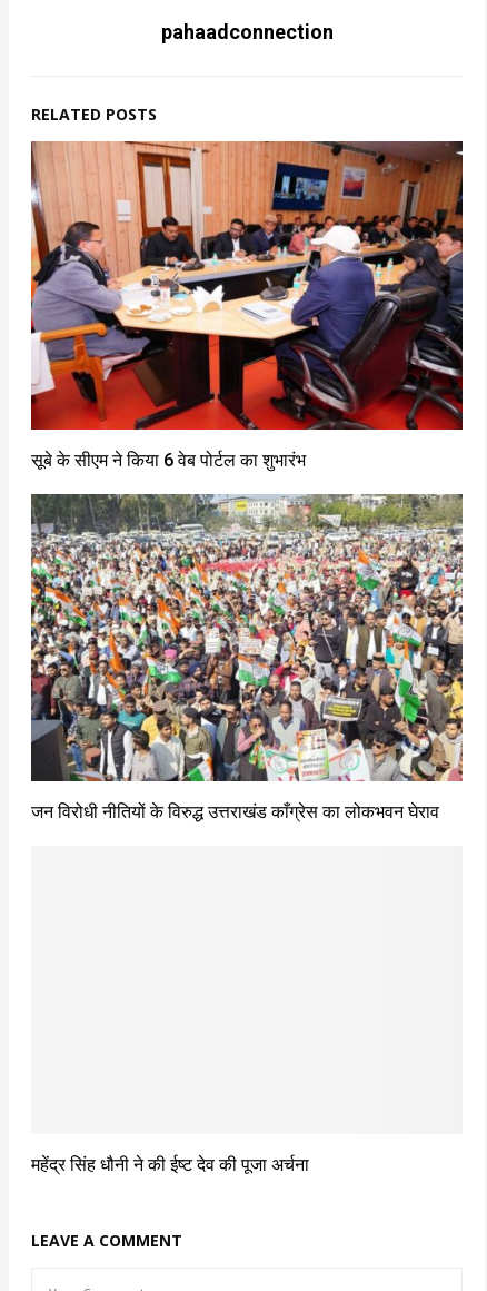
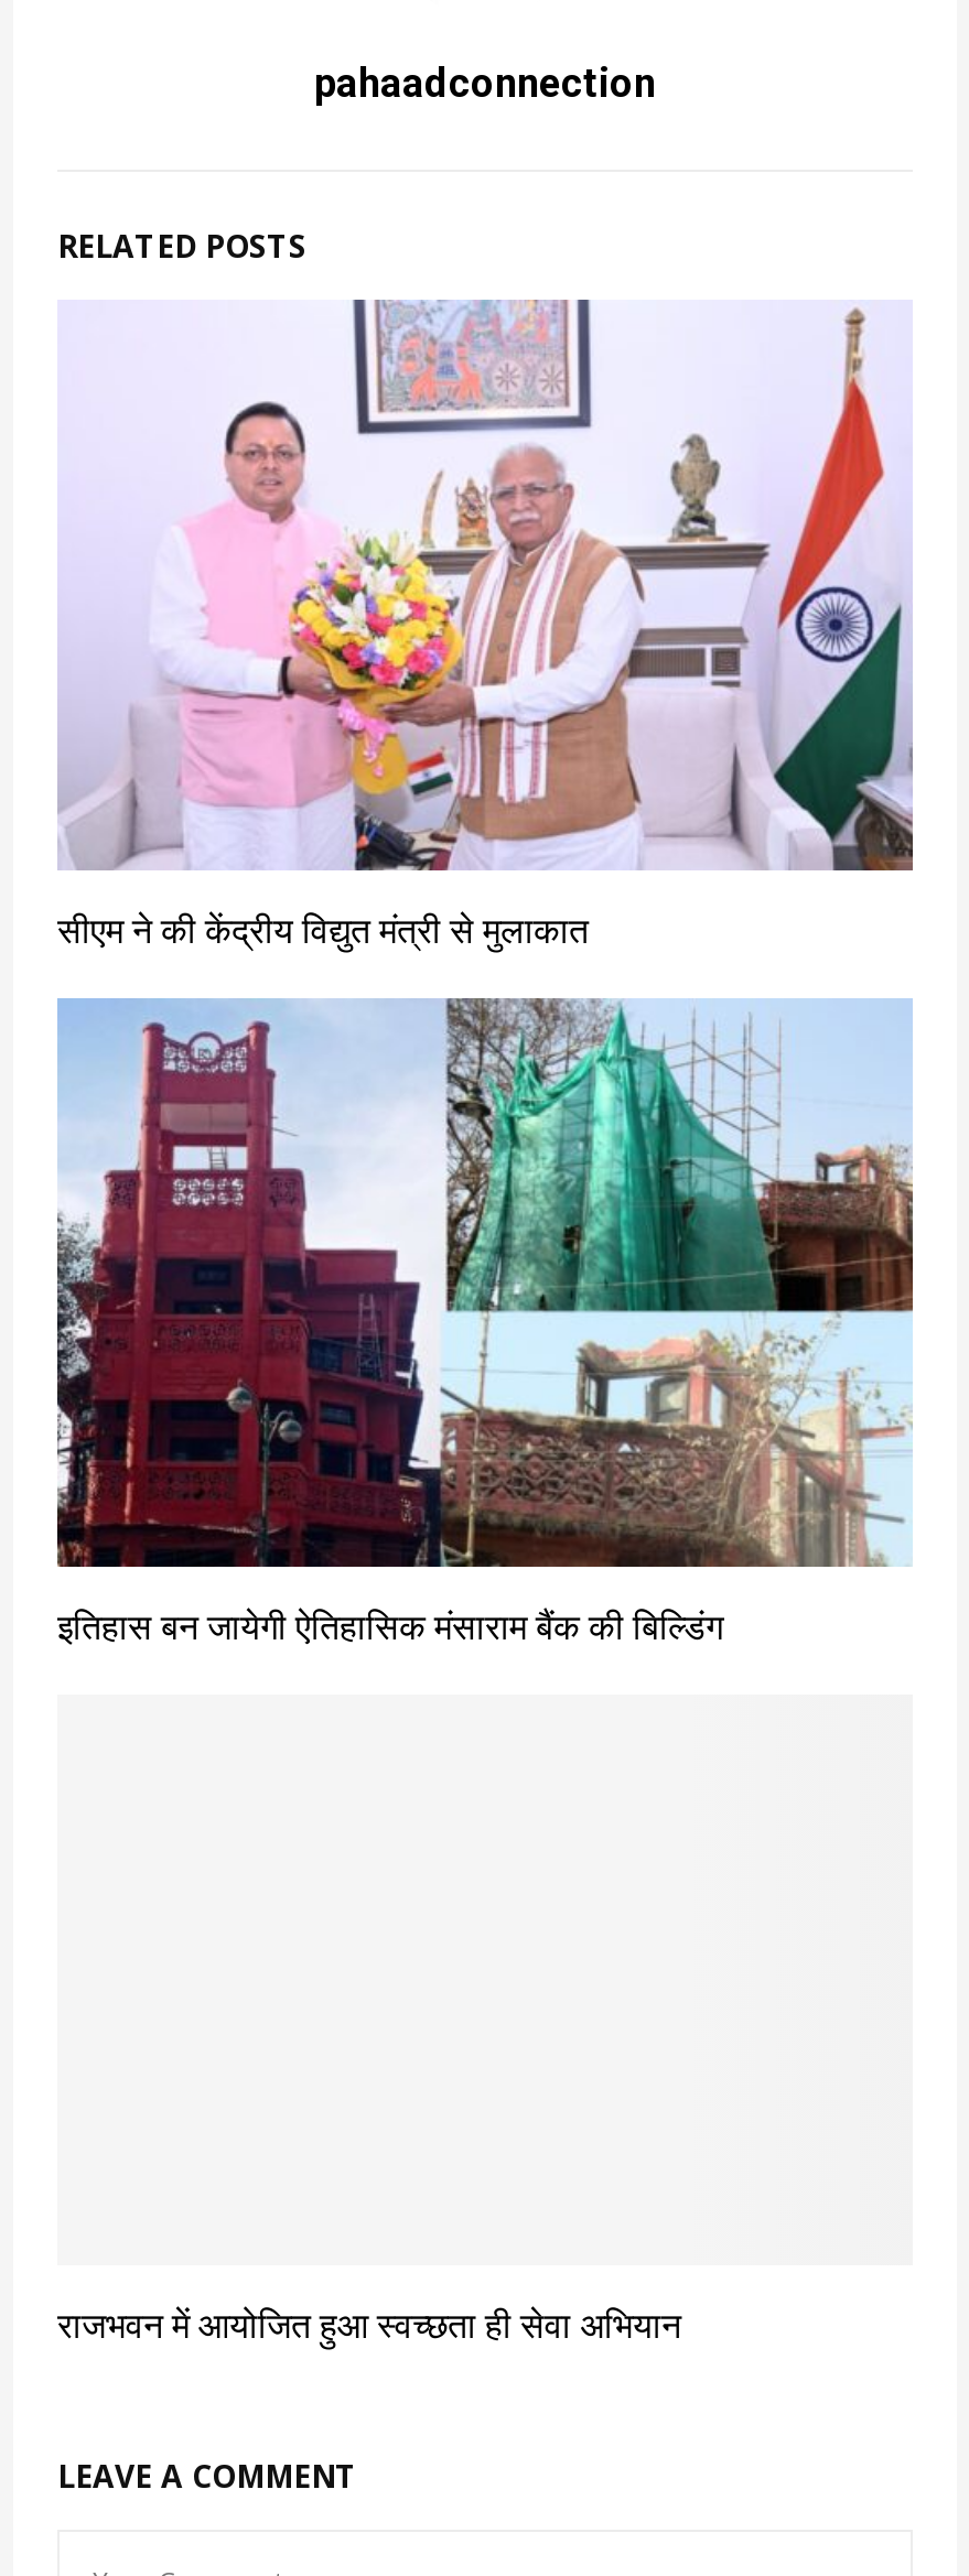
[30,140,464,471] [image] | सूबे के सीएम ने किया 6 वेब पोर्टल का शुभारंभ -> [57,297,913,952] [image] | सीएम ने की केंद्रीय विद्युत मंत्री से मुलाकात
[30,493,464,823] [image] | जन विरोधी नीतियों के विरुद्ध उत्तराखंड काँग्रेस का लोकभवन घेराव -> [55,998,915,1649] [image] | इतिहास बन जायेगी ऐतिहासिक मंसाराम बैंक की बिल्डिंग
[31,1154,309,1175] महेंद्र सिंह धौनी ने की ईष्ट देव की पूजा अर्चना -> [57,2305,681,2347] राजभवन में आयोजित हुआ स्वच्छता ही सेवा अभियान

